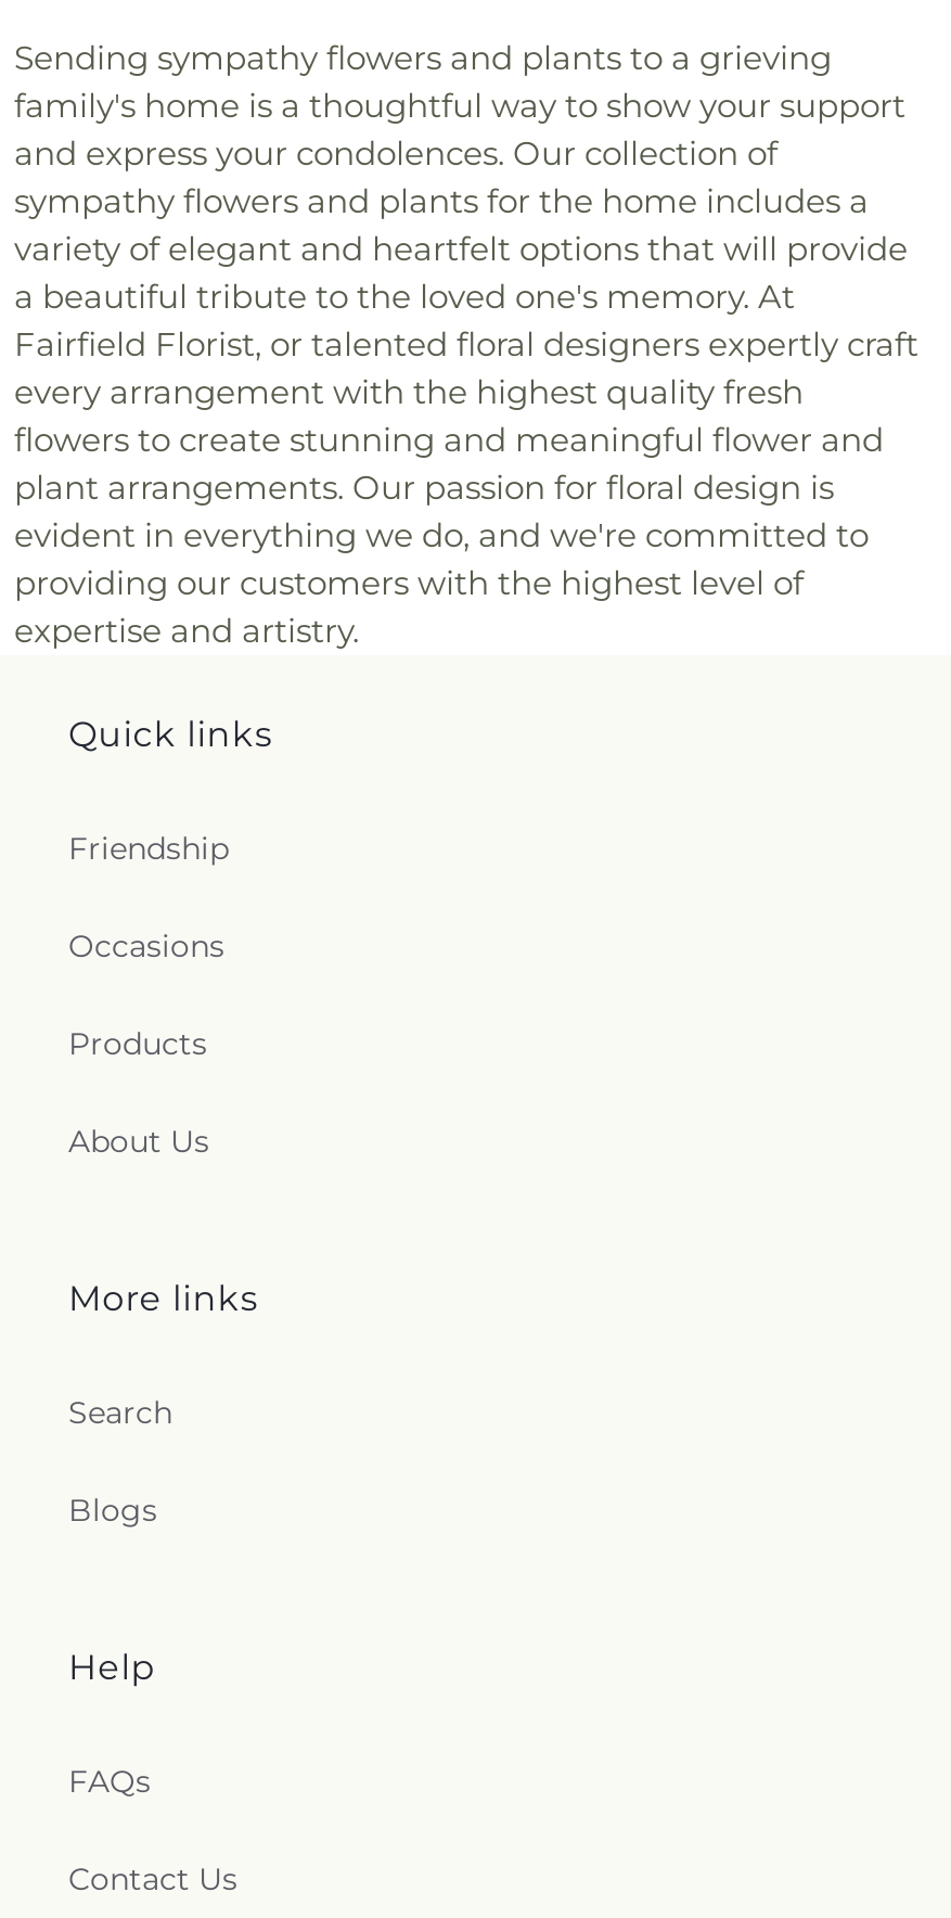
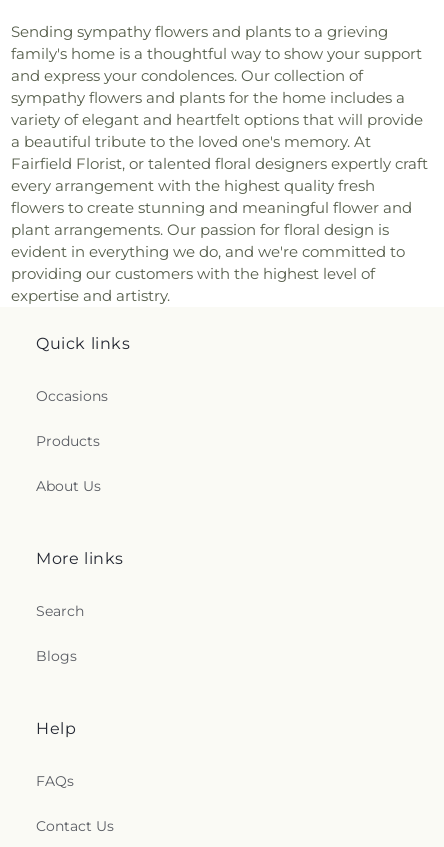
[68,829,229,868] Friendship -> none

